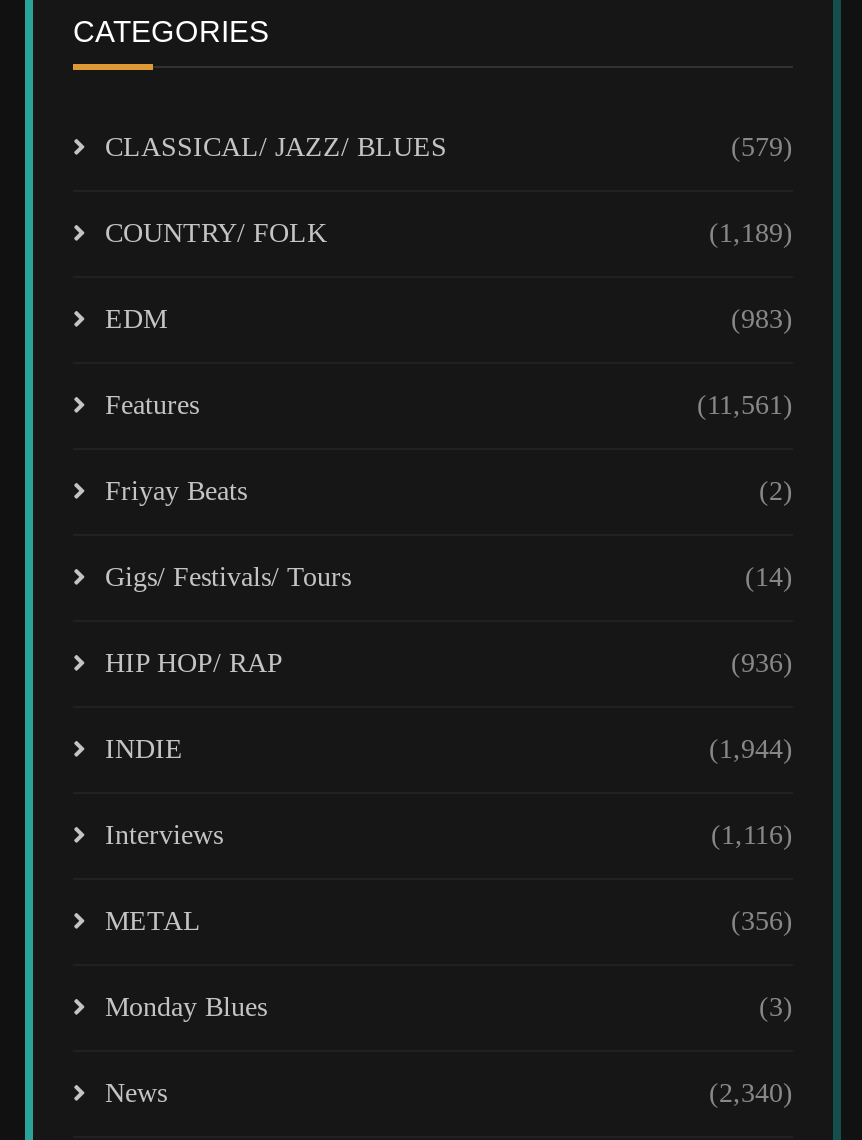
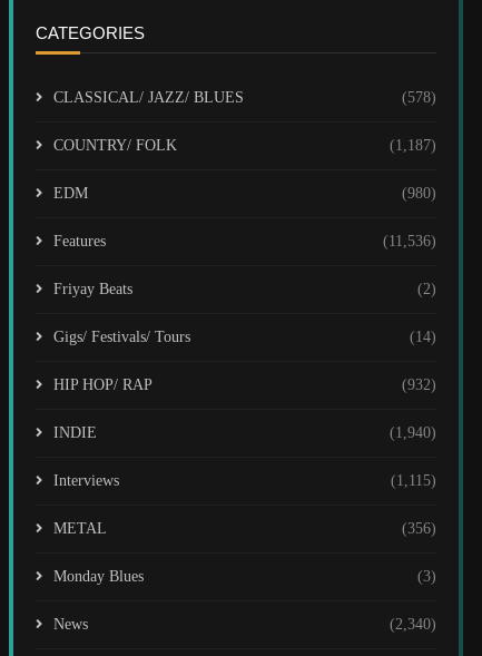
[731,131,793,161] (579) -> [402,89,436,105] (578)
[709,217,793,247] (1,189) -> [390,136,436,153] (1,187)
[731,303,793,333] (983) -> [402,184,436,201] (980)
[697,389,793,419] (11,561) -> [383,232,436,249] (11,536)
[731,647,793,677] (936) -> [402,376,436,393] (932)
[709,733,793,763] (1,944) -> [390,424,436,440] (1,940)
[711,819,793,849] (1,116) -> [391,472,436,488] (1,115)

